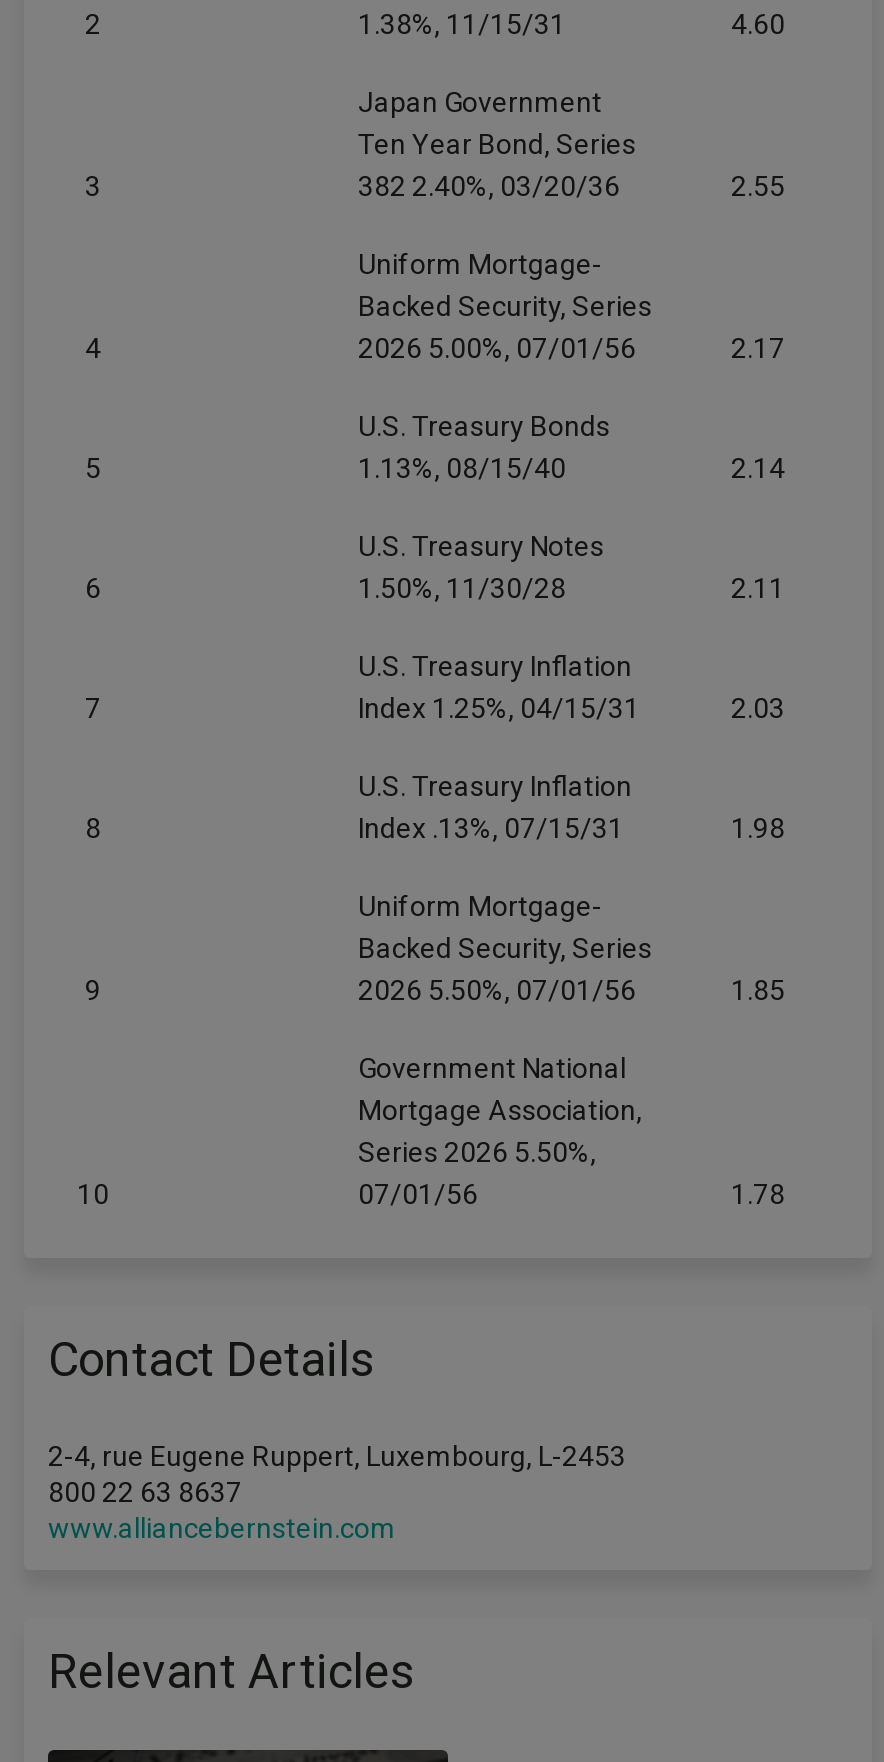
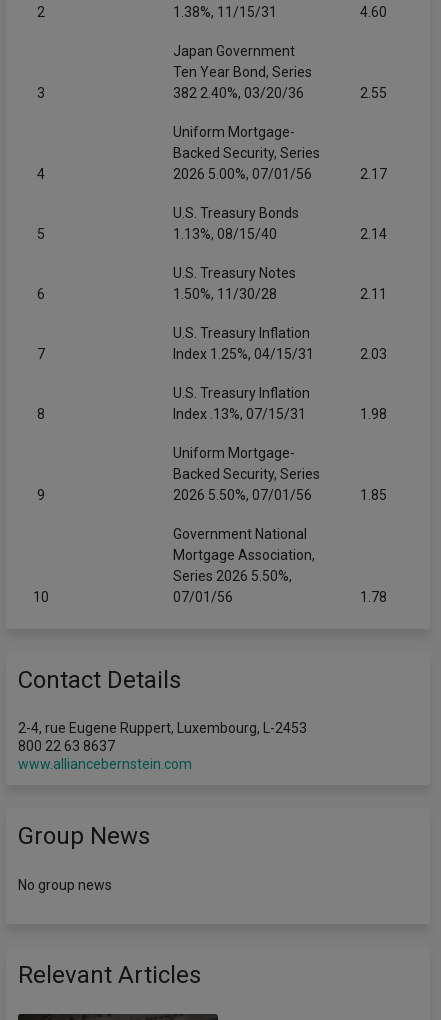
none -> [18,822,150,893] Group News | No group news

